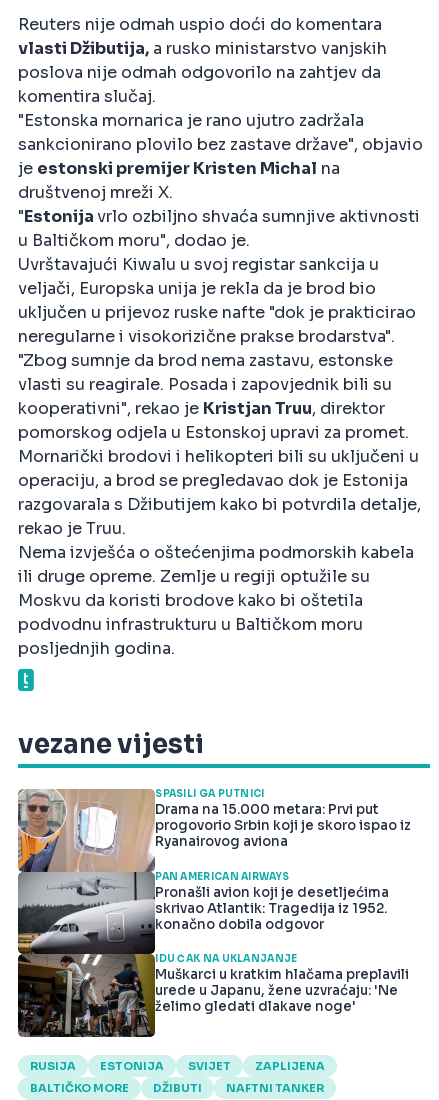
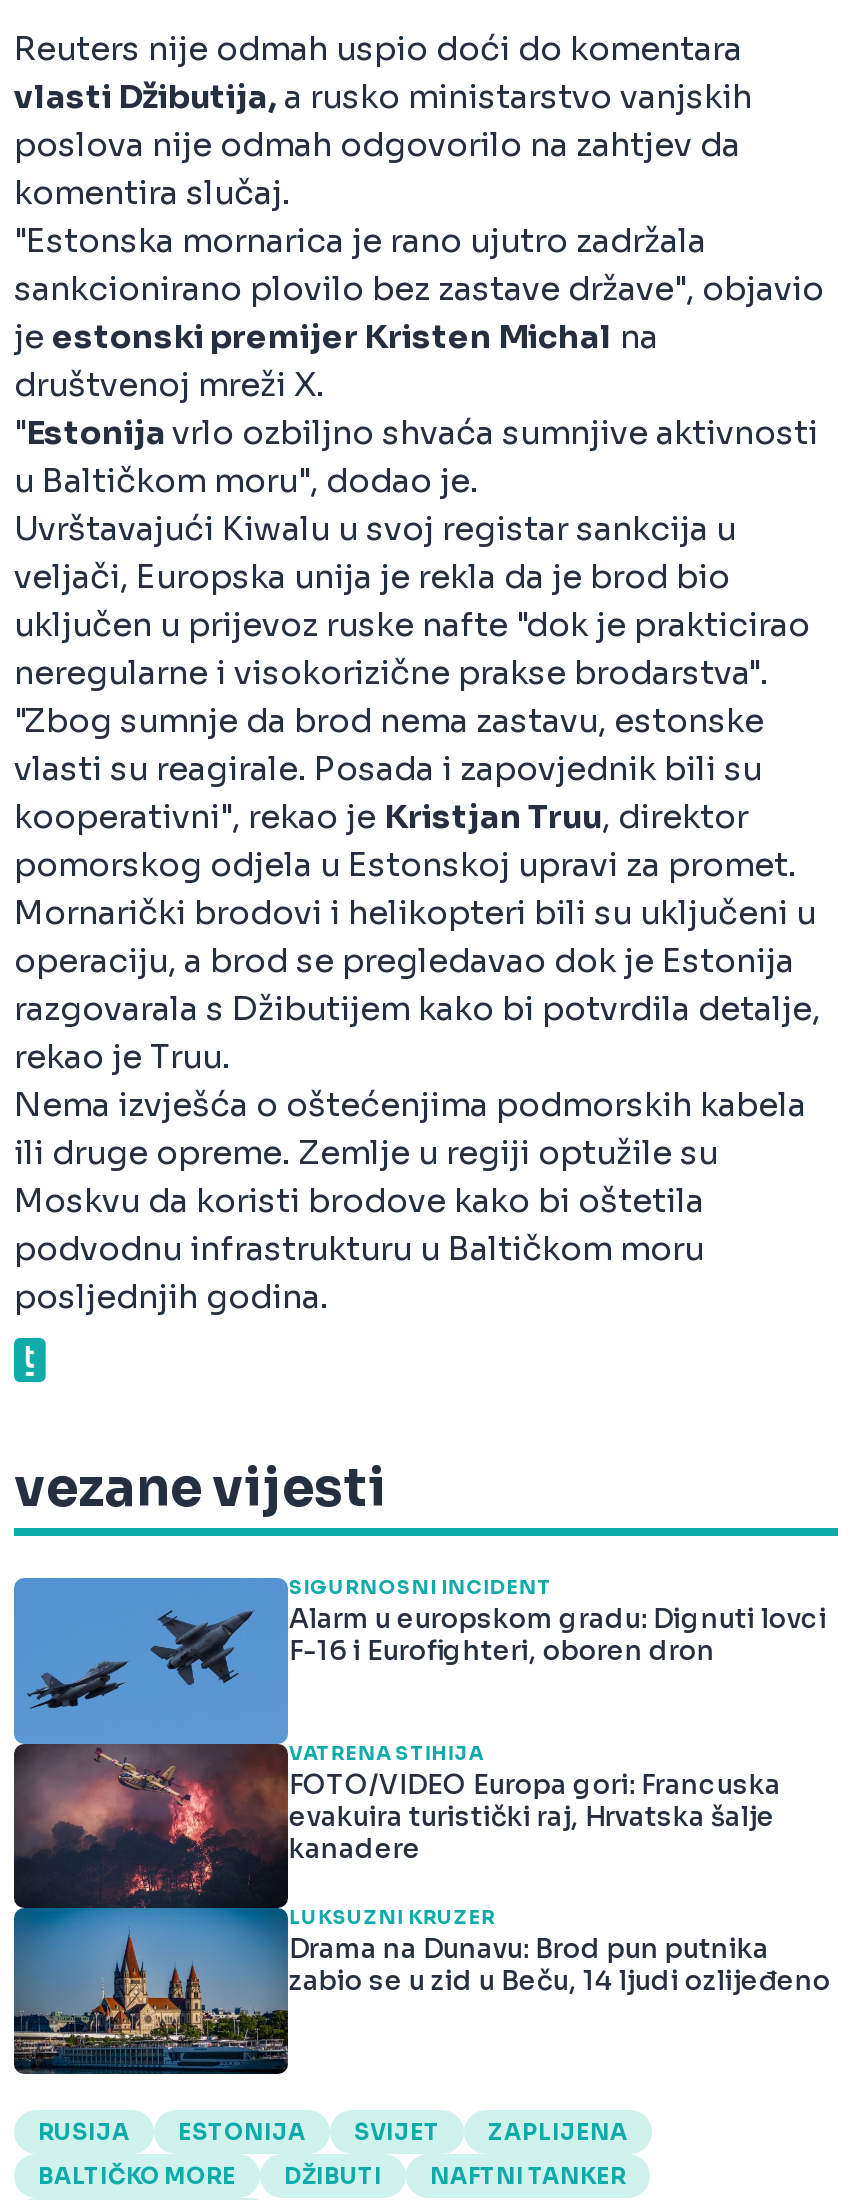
[17,788,411,1038] [image] | SPASILI GA PUTNICI | Drama na 15.000 metara: Prvi put | progovorio Srbin koji je skoro ispao iz | Ryanairovog aviona -> [12,1576,827,2076] [image] | SIGURNOSNI INCIDENT | Alarm u europskom gradu: Dignuti lovci | F-16 i Eurofighteri, oboren dron
[155,871,389,933] PAN AMERICAN AIRWAYS | Pronašli avion koji je desetljećima | skrivao Atlantik: Tragedija iz 1952. | konačno dobila odgovor -> [289,1742,781,1866] VATRENA STIHIJA | FOTO/VIDEO Europa gori: Francuska | evakuira turistički raj, Hrvatska šalje | kanadere
[155,953,409,1015] IDU ČAK NA UKLANJANJE | Muškarci u kratkim hlačama preplavili | urede u Japanu, žene uzvraćaju: 'Ne | želimo gledati dlakave noge' -> [289,1906,831,1998] LUKSUZNI KRUZER | Drama na Dunavu: Brod pun putnika | zabio se u zid u Beču, 14 ljudi ozlijeđeno

